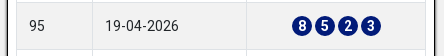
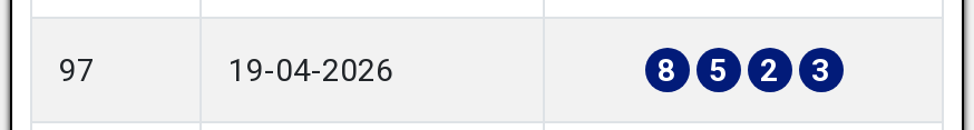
[29,18,45,34] 95 -> [59,52,95,87] 97

